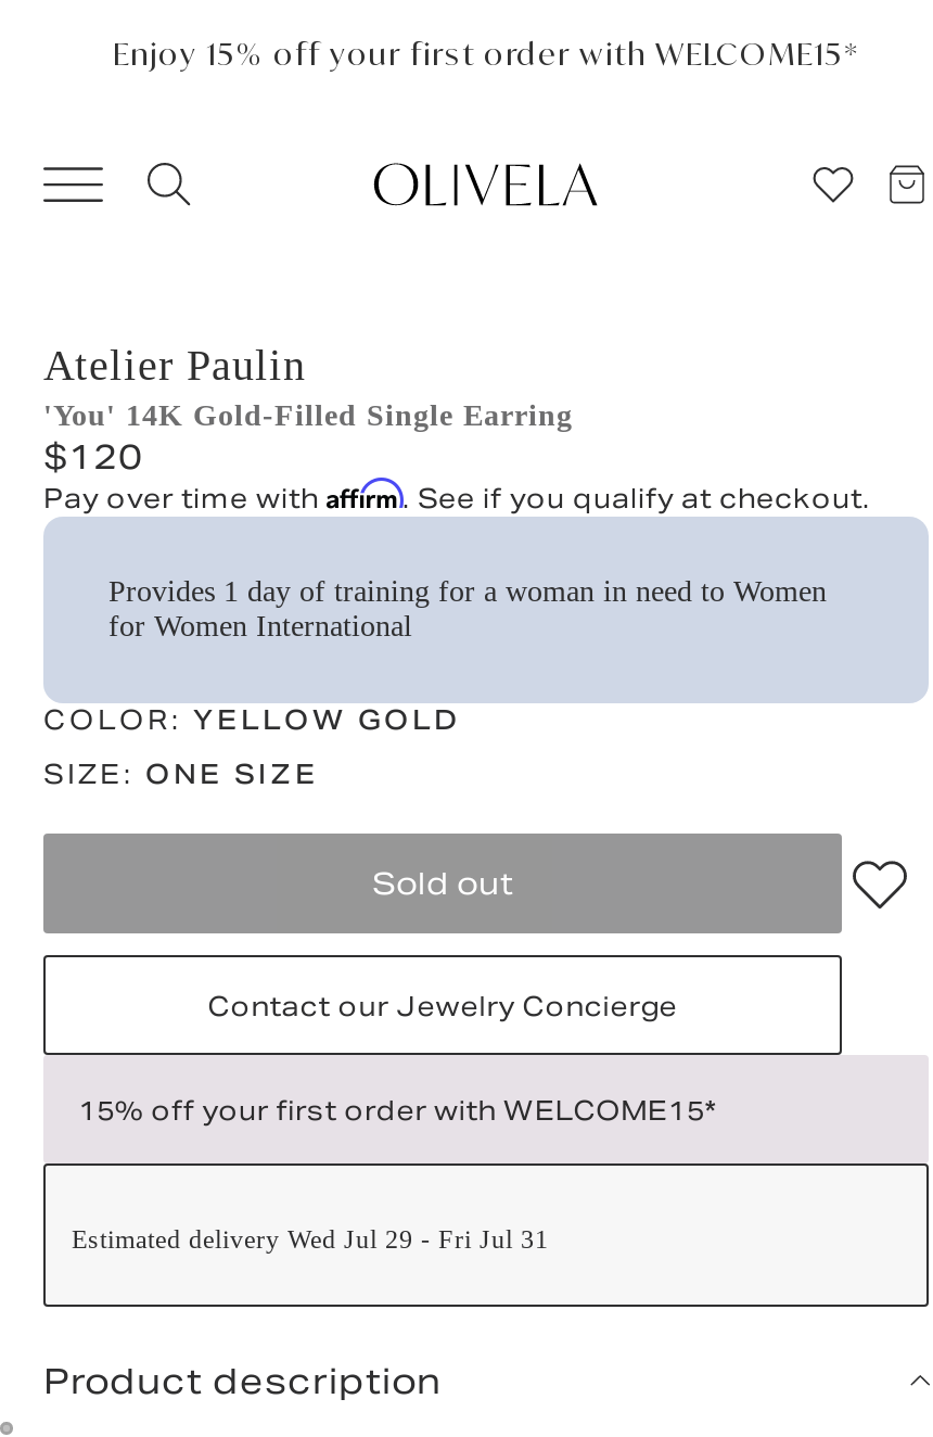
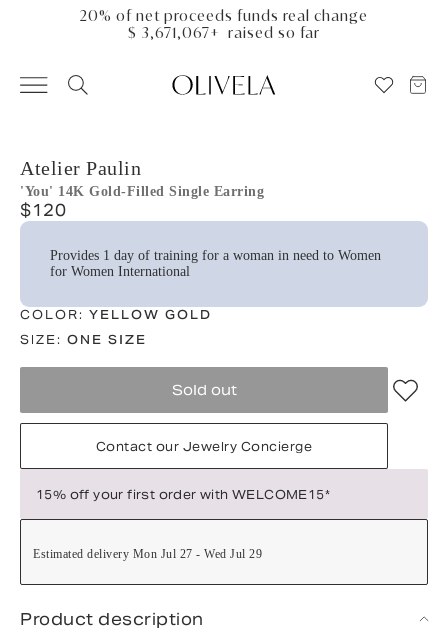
[113,34,859,71] Enjoy 15% off your first order with WELCOME15* -> [80,7,368,41] 20% of net proceeds funds real change | $ 3,671,067 + raised so far
[43,478,870,514] Pay over time with Affirm. See if you qualify at checkout. -> none
[72,1224,549,1255] Estimated delivery Wed Jul 29 - Fri Jul 31 -> [33,547,262,561] Estimated delivery Mon Jul 27 - Wed Jul 29

